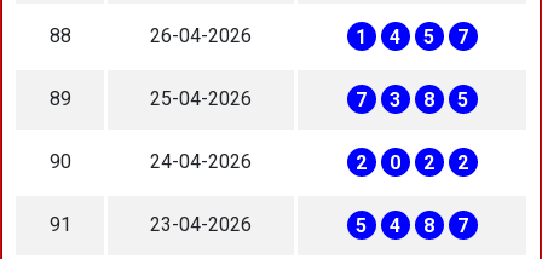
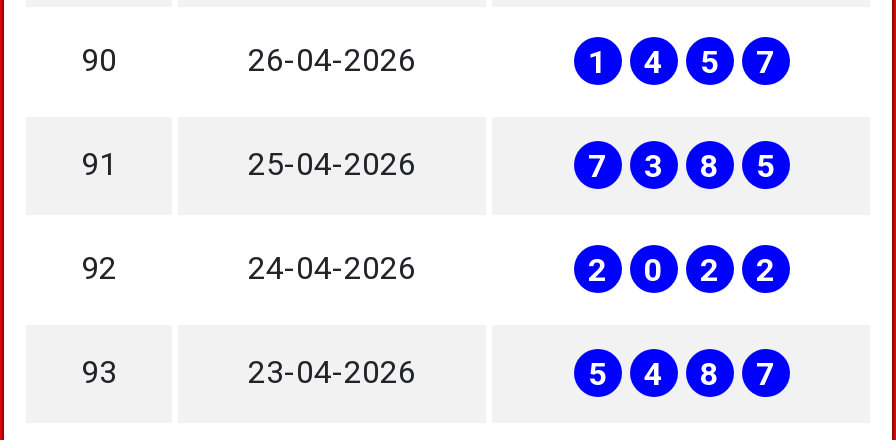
[49,24,71,47] 88 -> [81,41,117,79] 90
[49,87,71,110] 89 -> [81,145,117,183] 91
[49,150,71,173] 90 -> [81,249,117,287] 92
[49,213,71,236] 91 -> [81,353,117,391] 93

